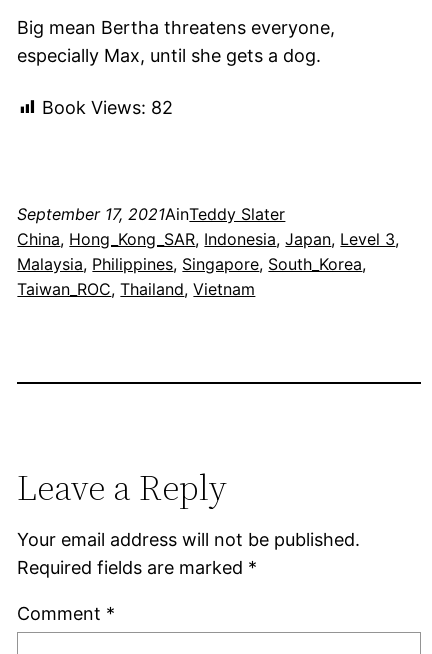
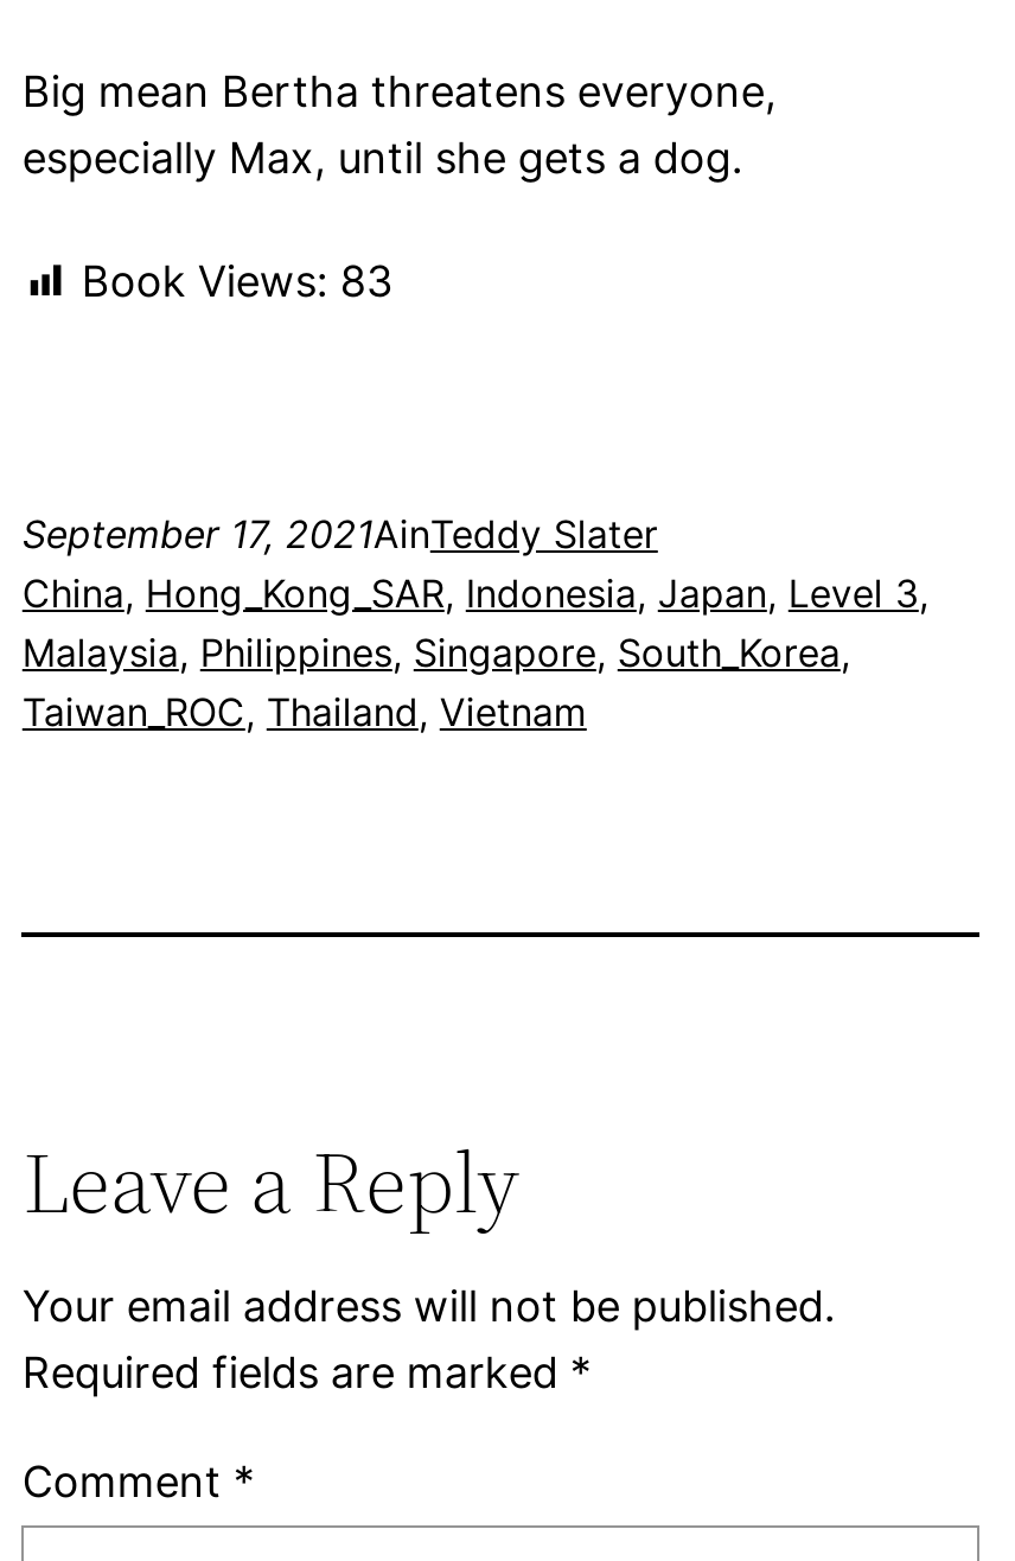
[42,97,173,118] Book Views: 82 -> [82,257,392,307] Book Views: 83

